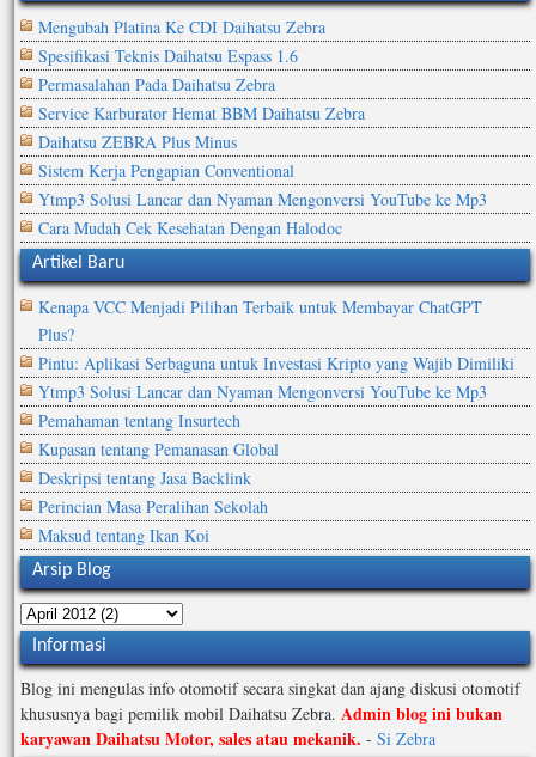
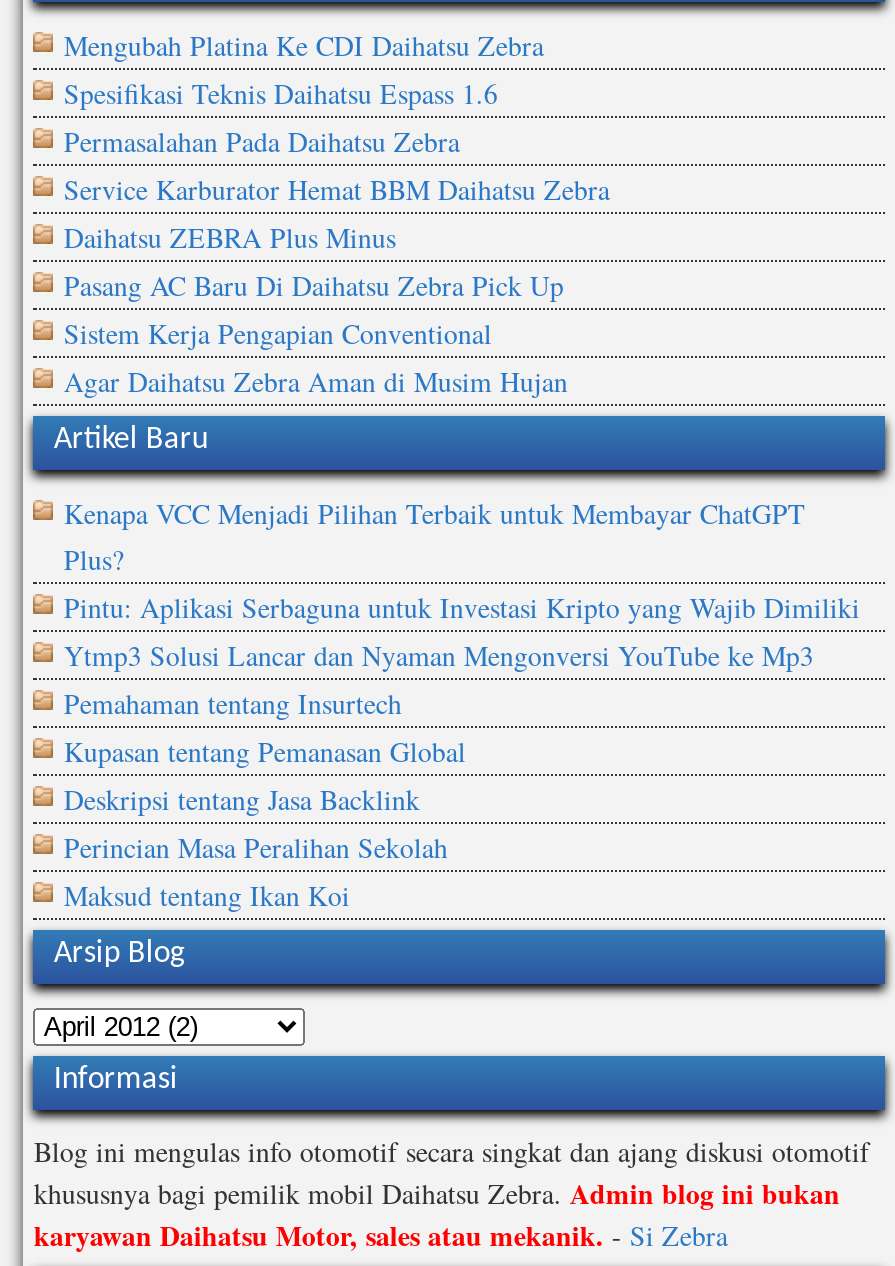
none -> [64,266,564,304] Pasang AC Baru Di Daihatsu Zebra Pick Up
moved [39,159,295,182] -> [64,314,492,352]: Sistem Kerja Pengapian Conventional
[39,188,487,239] Ytmp3 Solusi Lancar dan Nyaman Mengonversi YouTube ke Mp3 | Cara Mudah Cek Kesehatan Dengan Halodoc -> [64,362,568,400] Agar Daihatsu Zebra Aman di Musim Hujan

